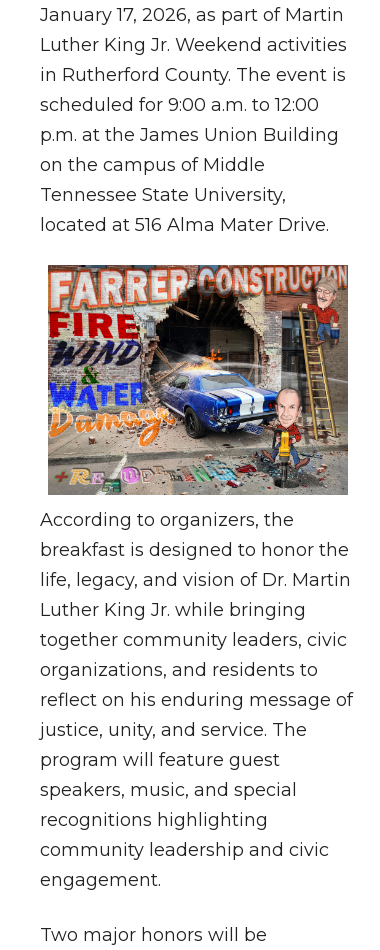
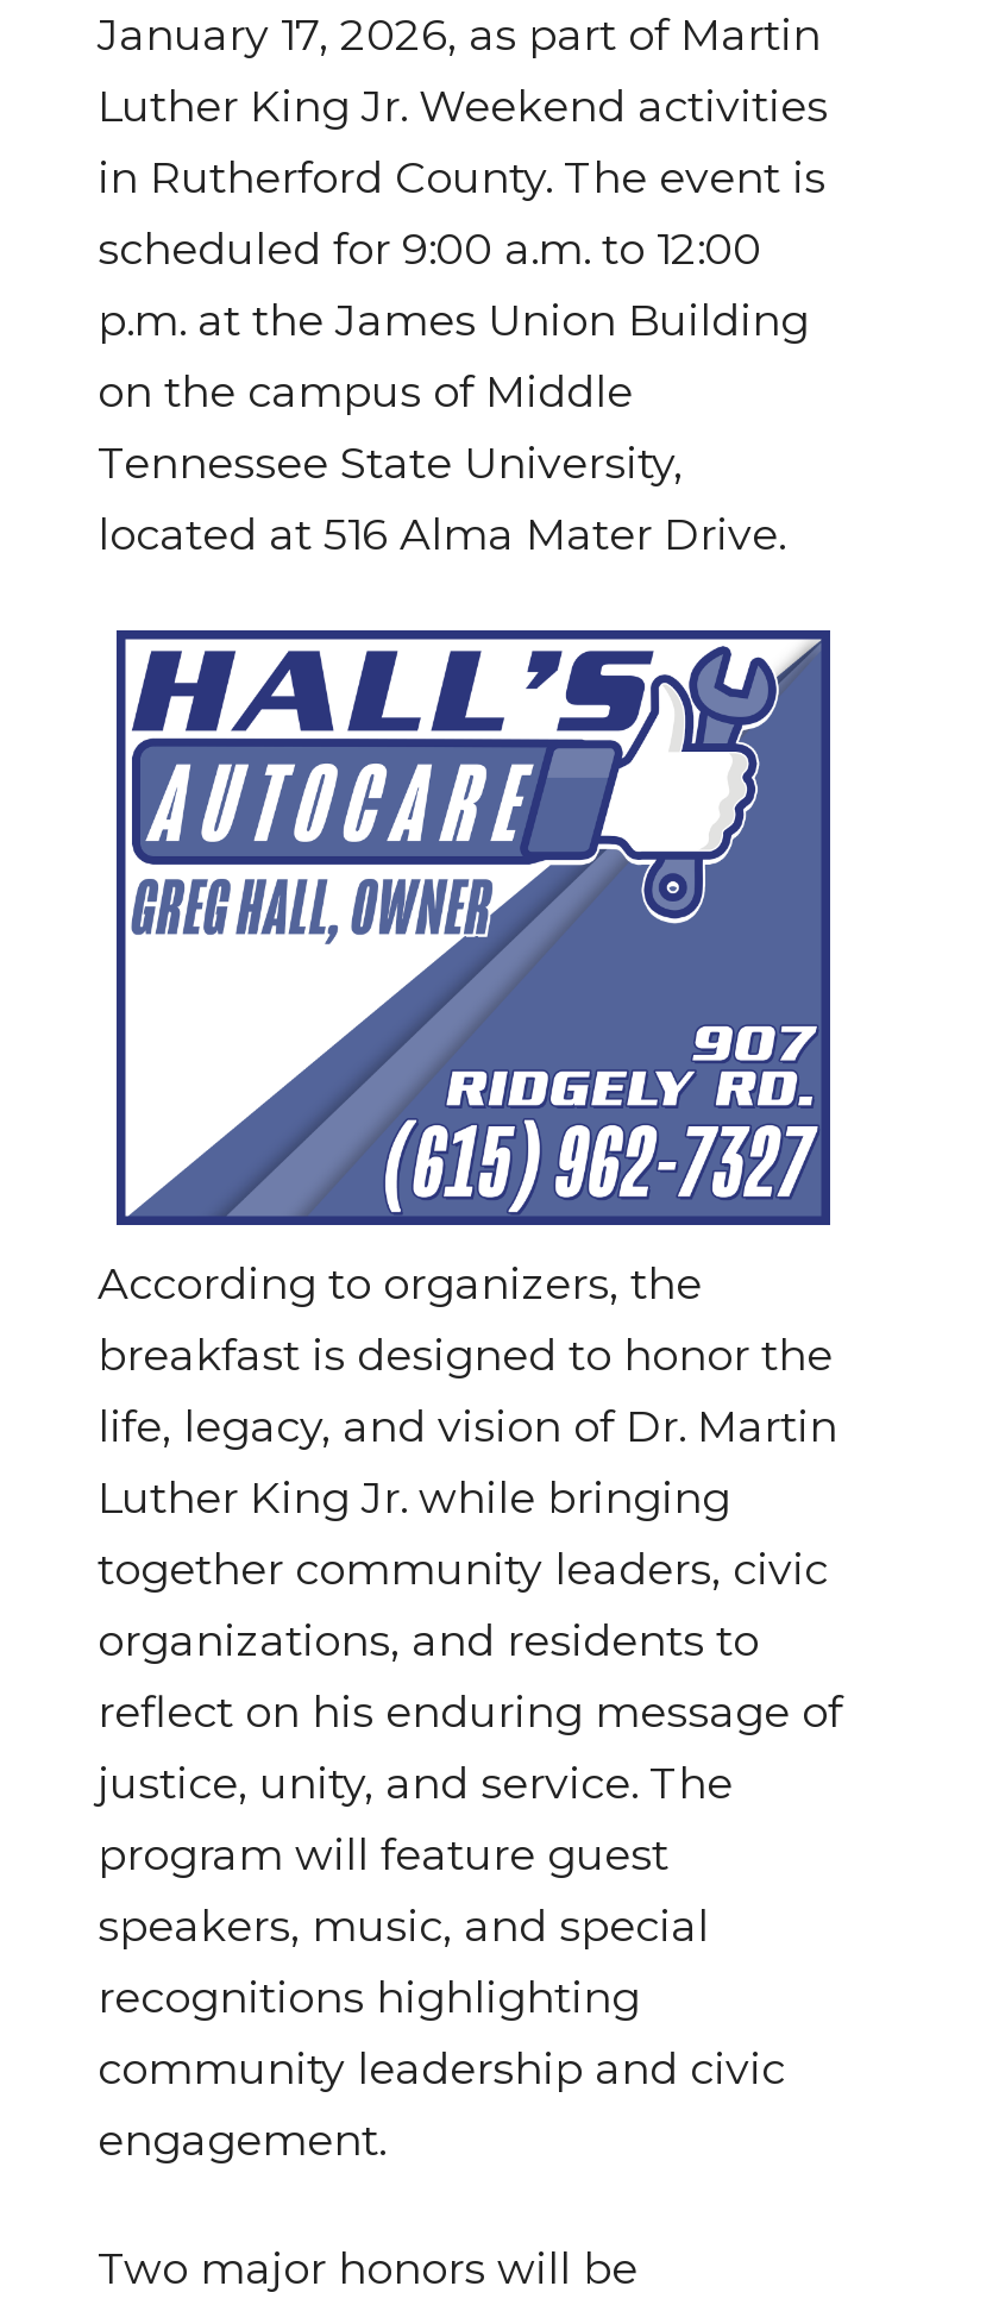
[47,264,349,496] [image] -> [114,628,833,1227] [image]

